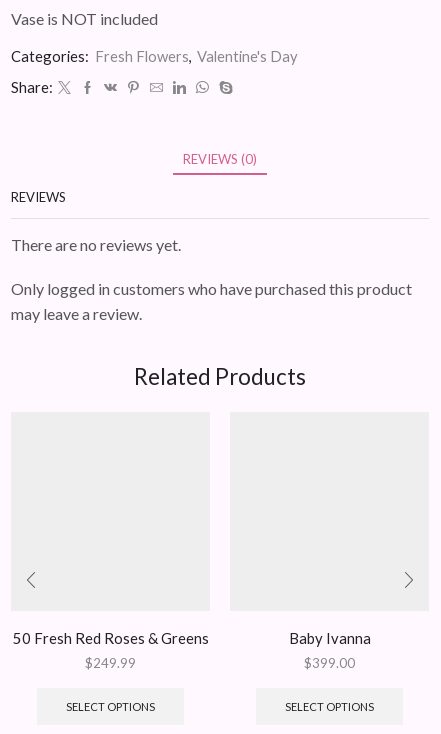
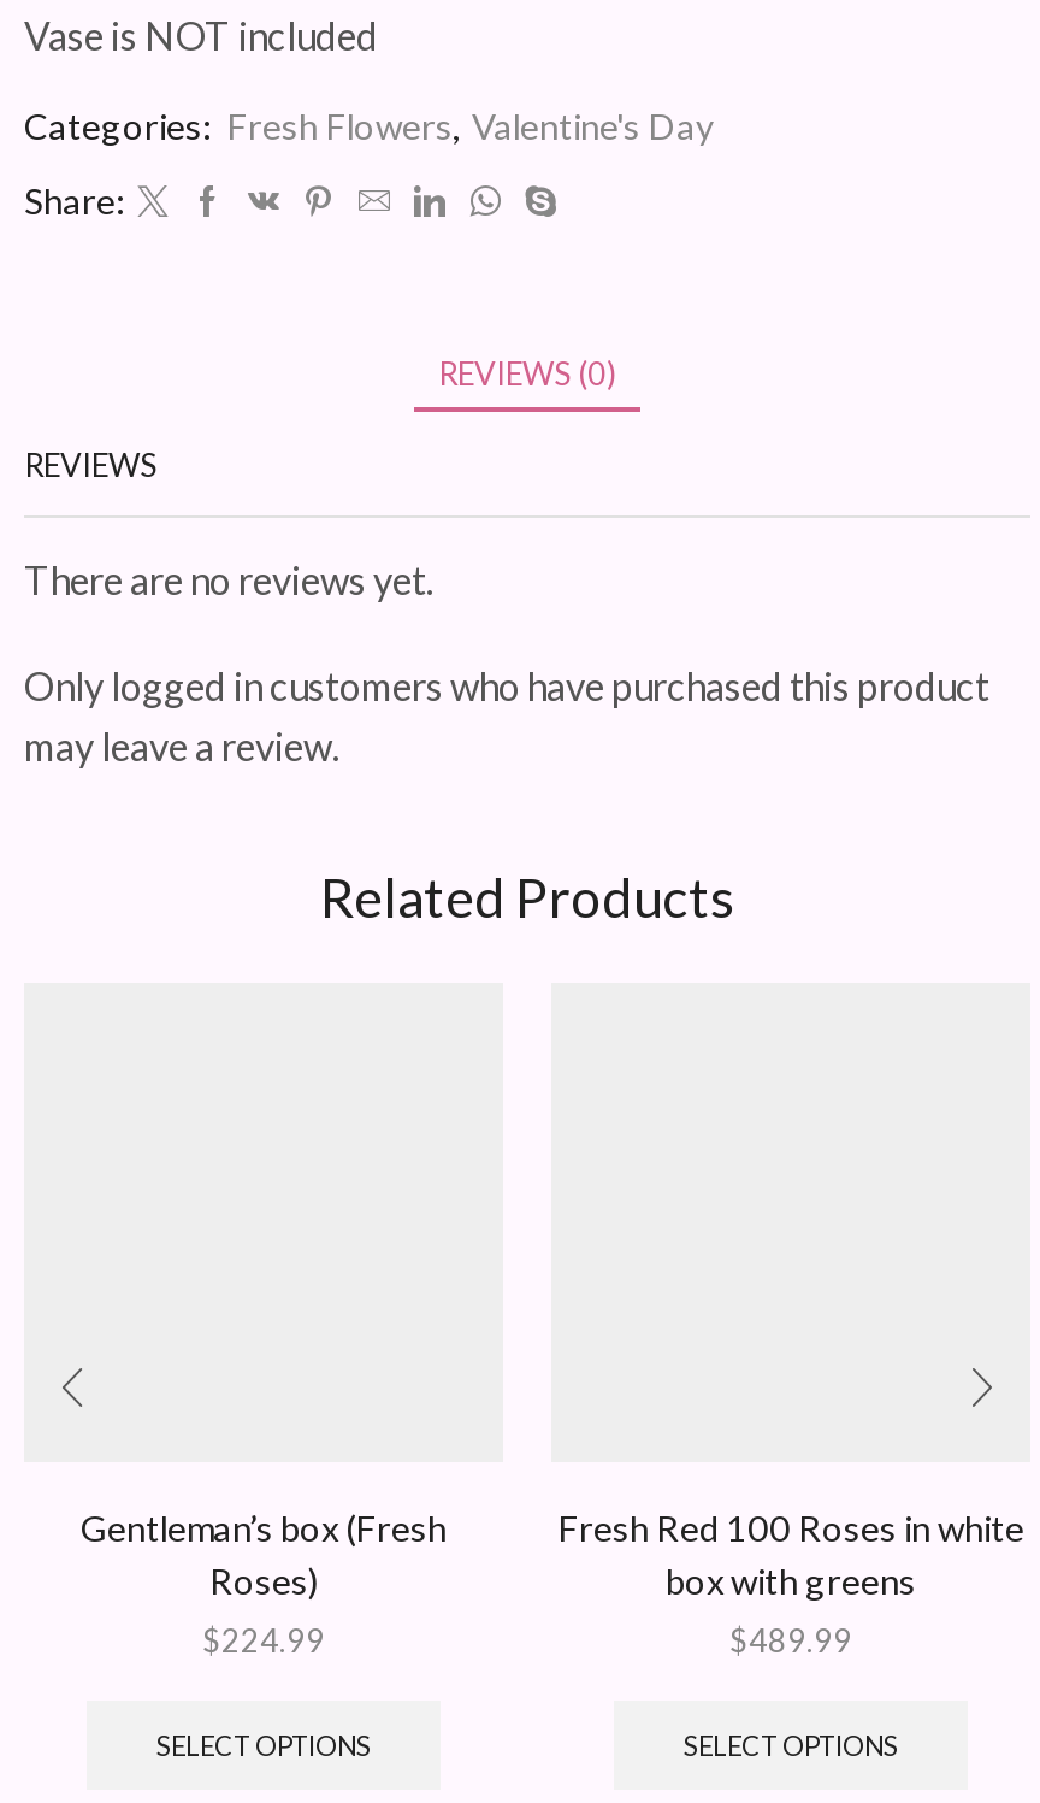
[12,628,208,670] 50 Fresh Red Roses & Greens | $249.99 -> [81,1504,447,1658] Gentleman’s box (Fresh | Roses) | $224.99
[288,628,370,670] Baby Ivanna | $399.00 -> [557,1504,1024,1658] Fresh Red 100 Roses in white | box with greens | $489.99

